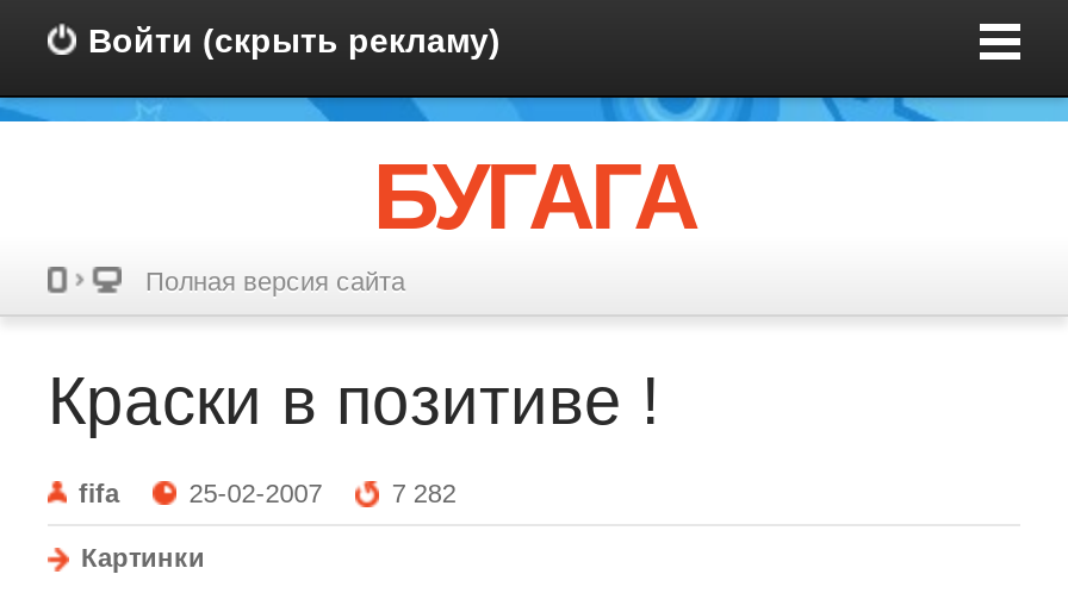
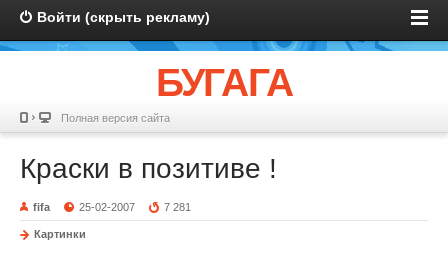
[392,479,456,507] 7 282 -> [164,201,191,213] 7 281

